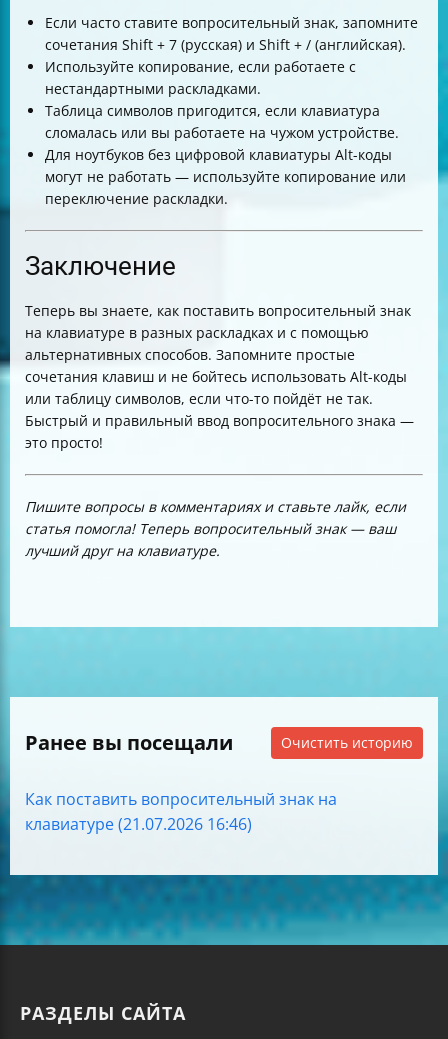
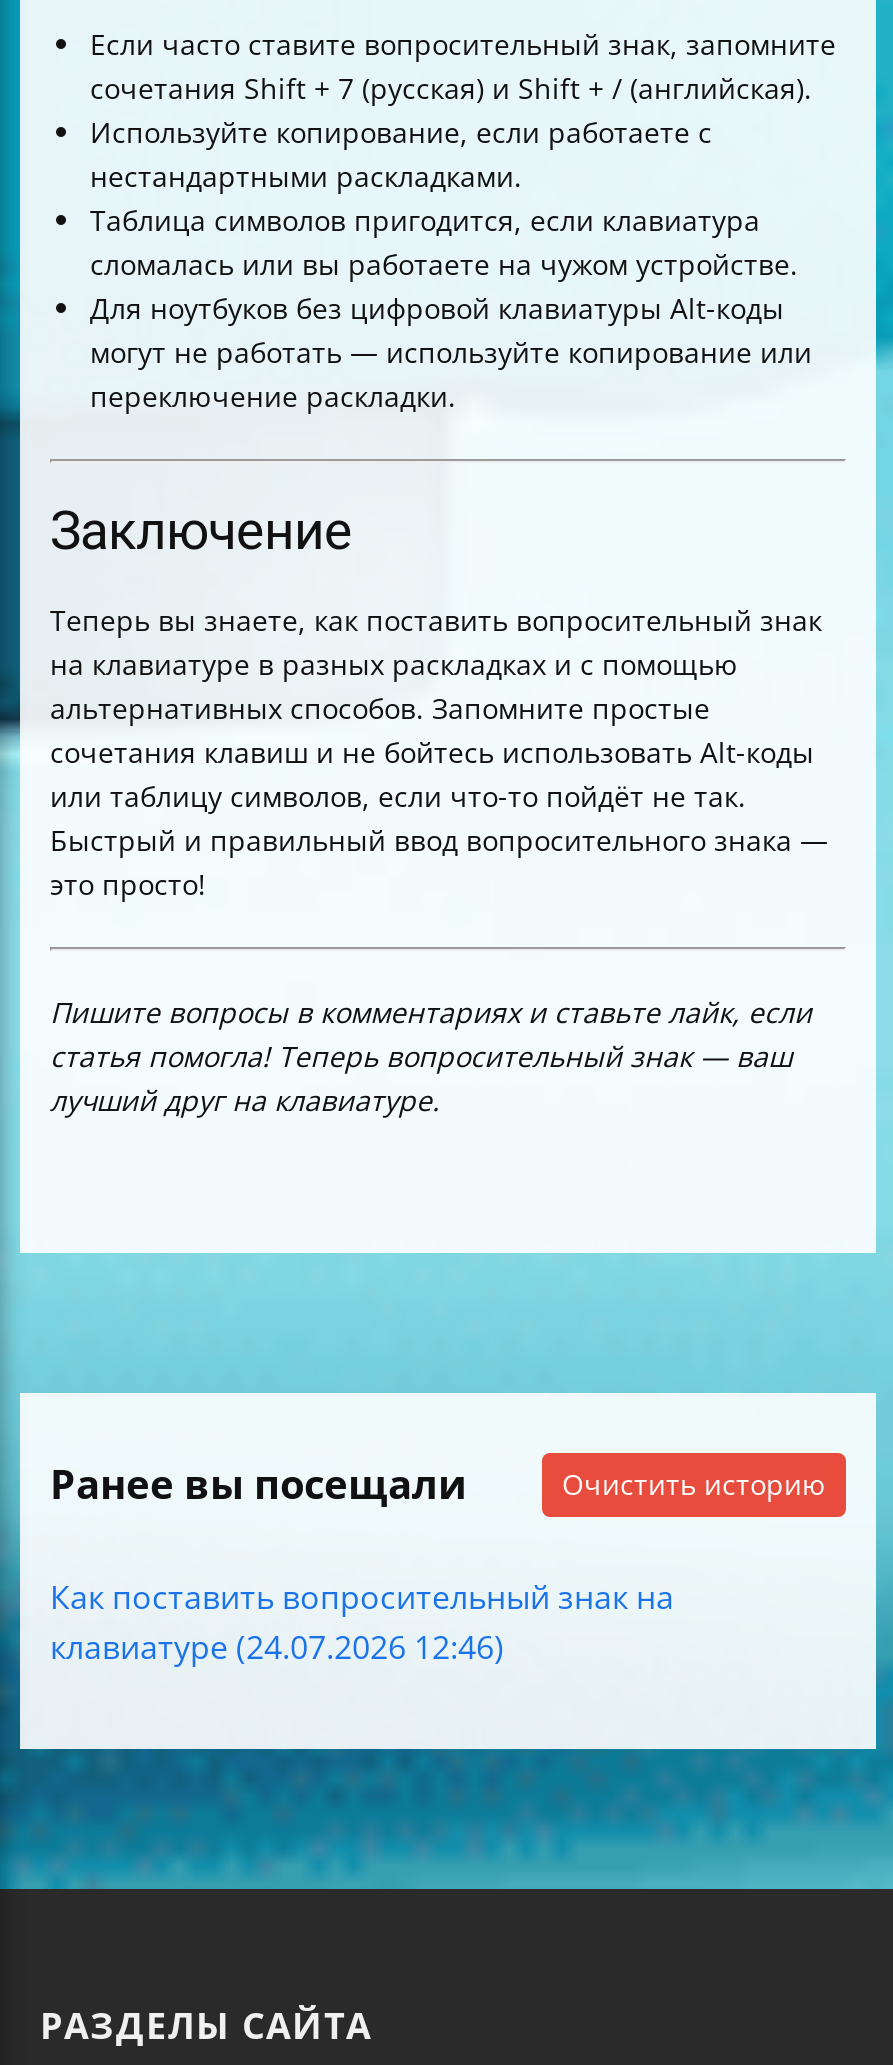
[25,813,252,835] клавиатуре (21.07.2026 16:46) -> [50,1624,504,1668] клавиатуре (24.07.2026 12:46)

